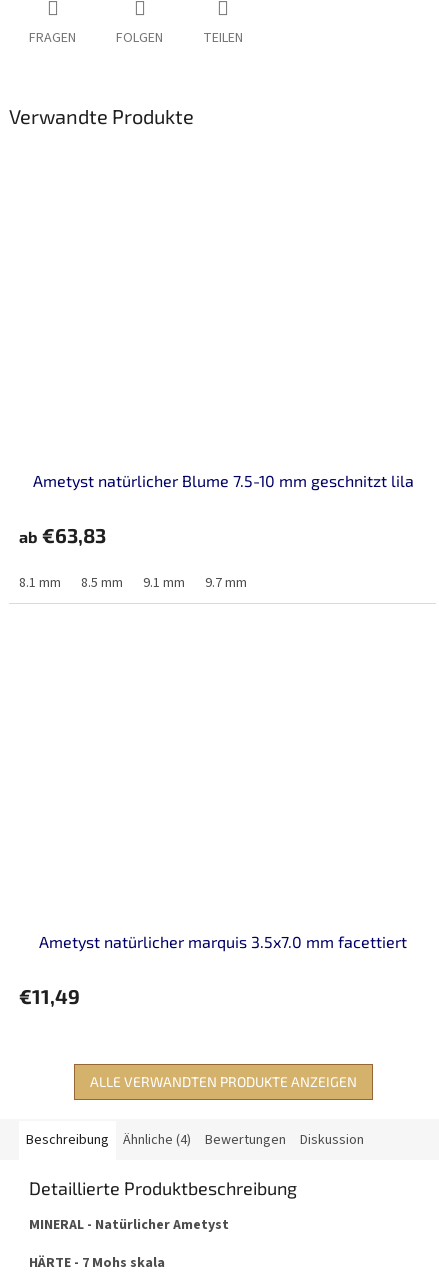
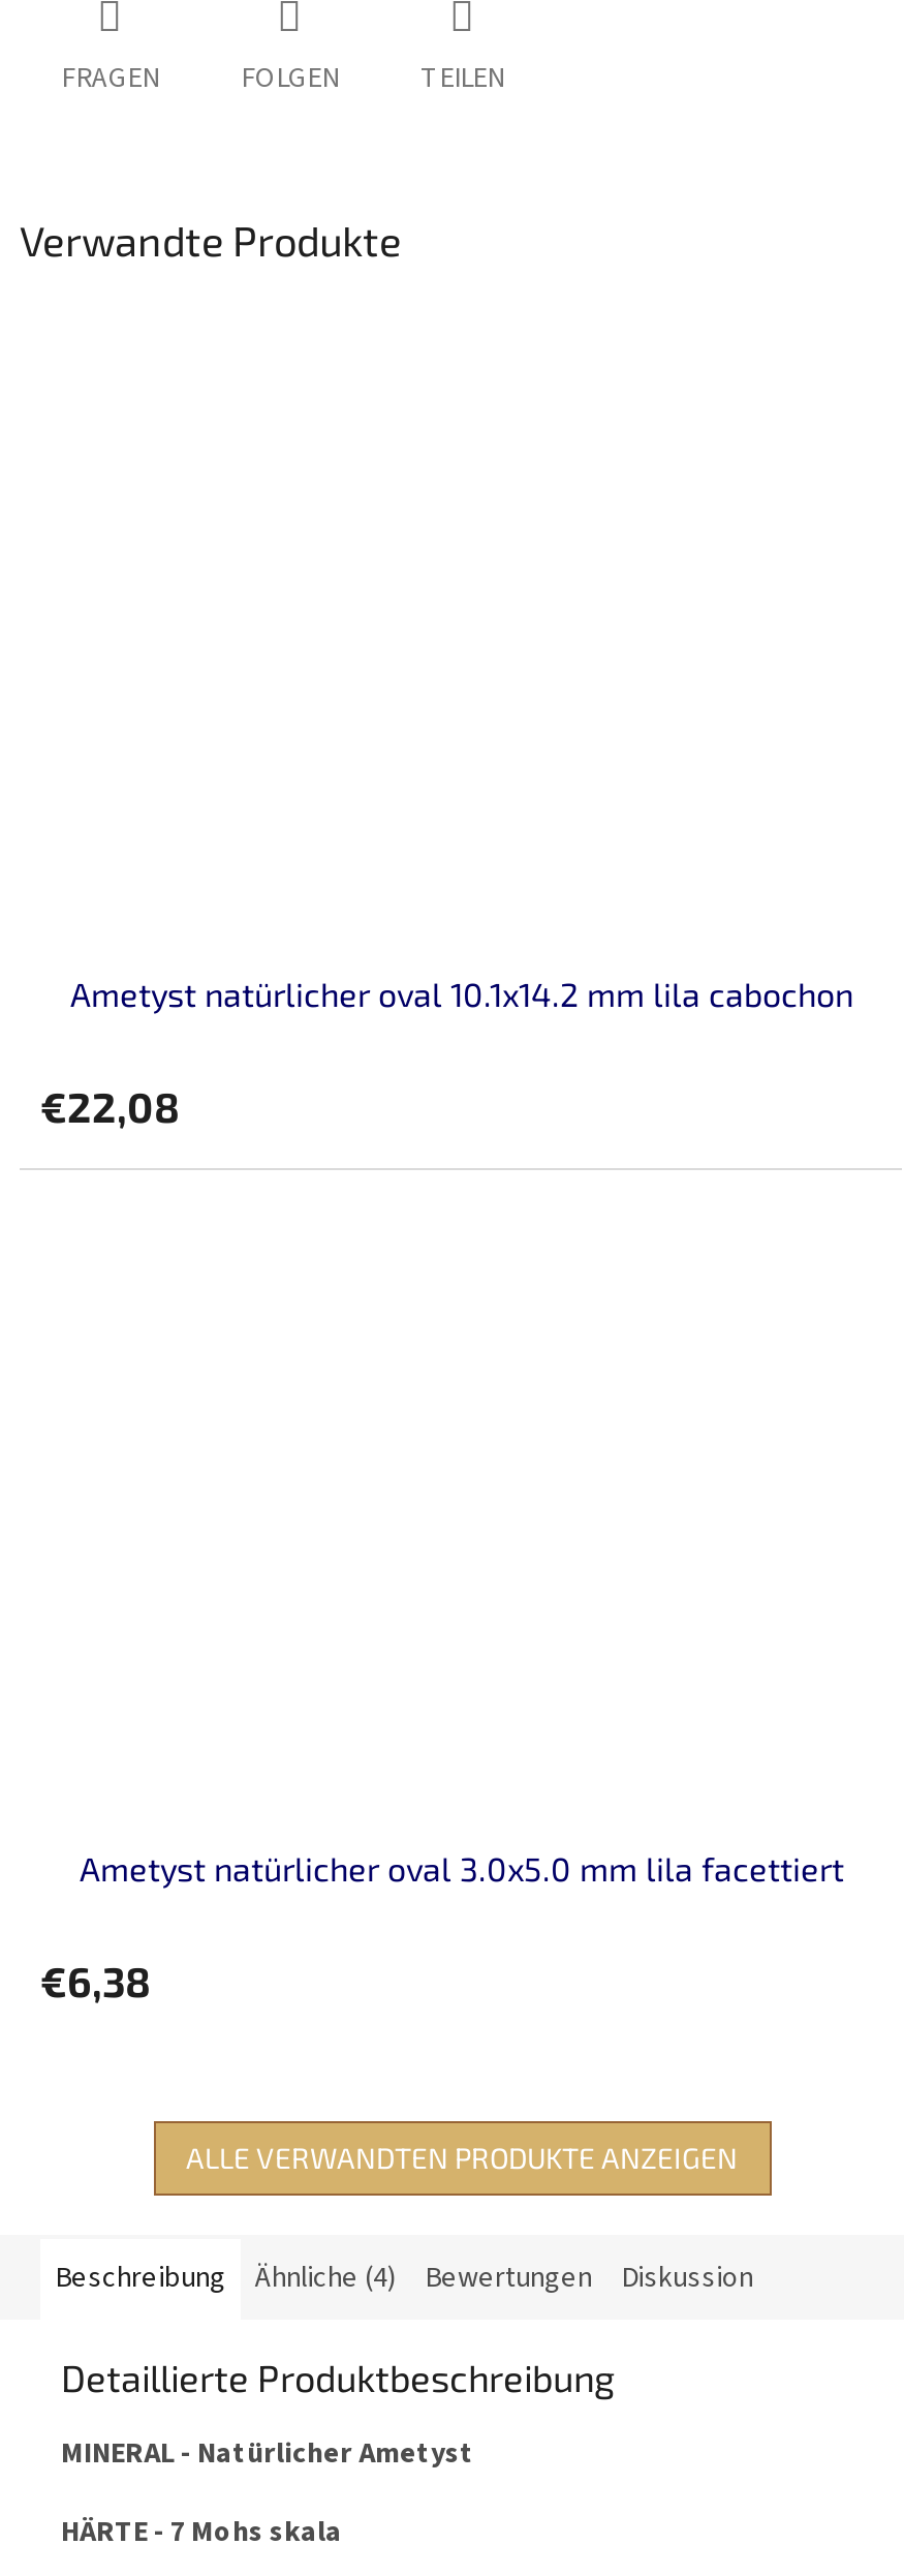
[19,471,413,593] Ametyst natürlicher Blume 7.5-10 mm geschnitzt lila | ab €63,83 | 8.1 mm | 8.5 mm | 9.1 mm | 9.7 mm -> [40,975,853,1132] Ametyst natürlicher oval 10.1x14.2 mm lila cabochon | €22,08
[19,932,407,1008] Ametyst natürlicher marquis 3.5x7.0 mm facettiert | €11,49 -> [40,1849,844,2006] Ametyst natürlicher oval 3.0x5.0 mm lila facettiert | €6,38

